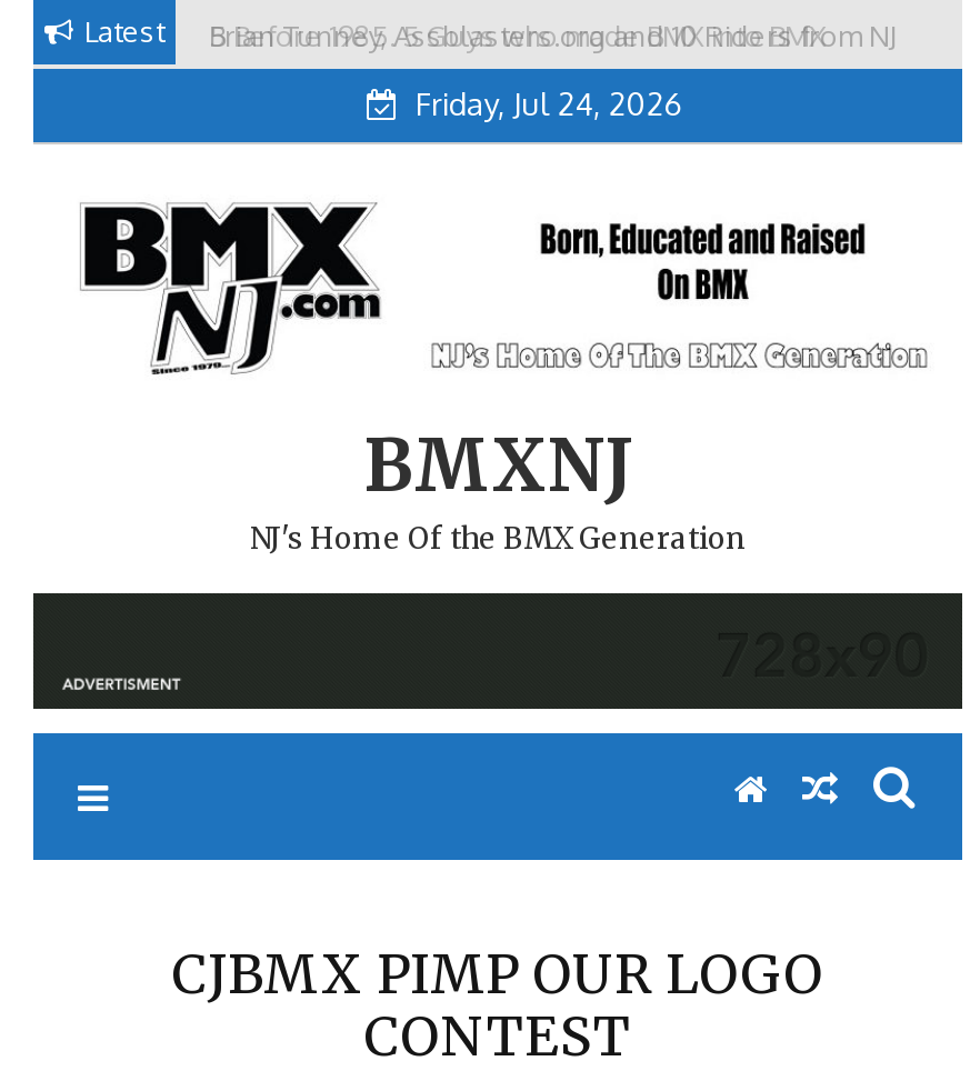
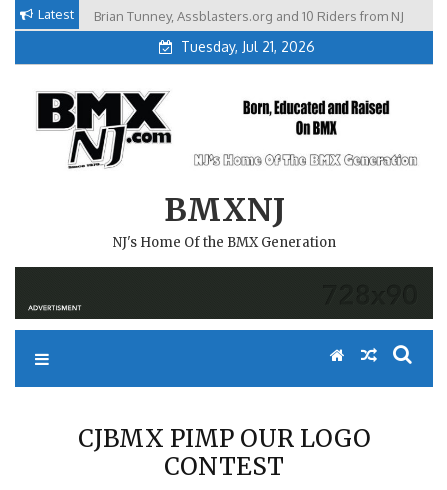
[407,84,684,122] Friday, Jul 24, 2026 -> [176,38,314,55] Tuesday, Jul 21, 2026

